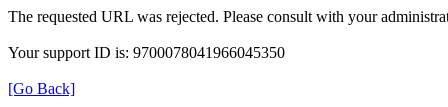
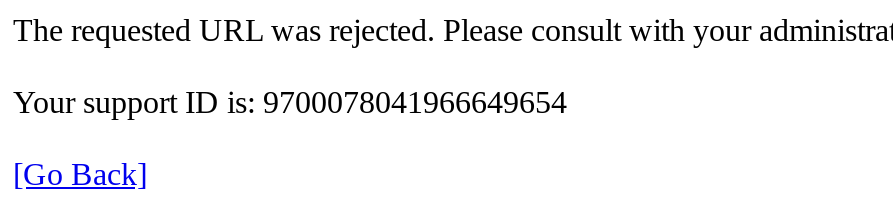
[8,44,285,61] Your support ID is: 9700078041966045350 -> [13,85,567,119] Your support ID is: 9700078041966649654

